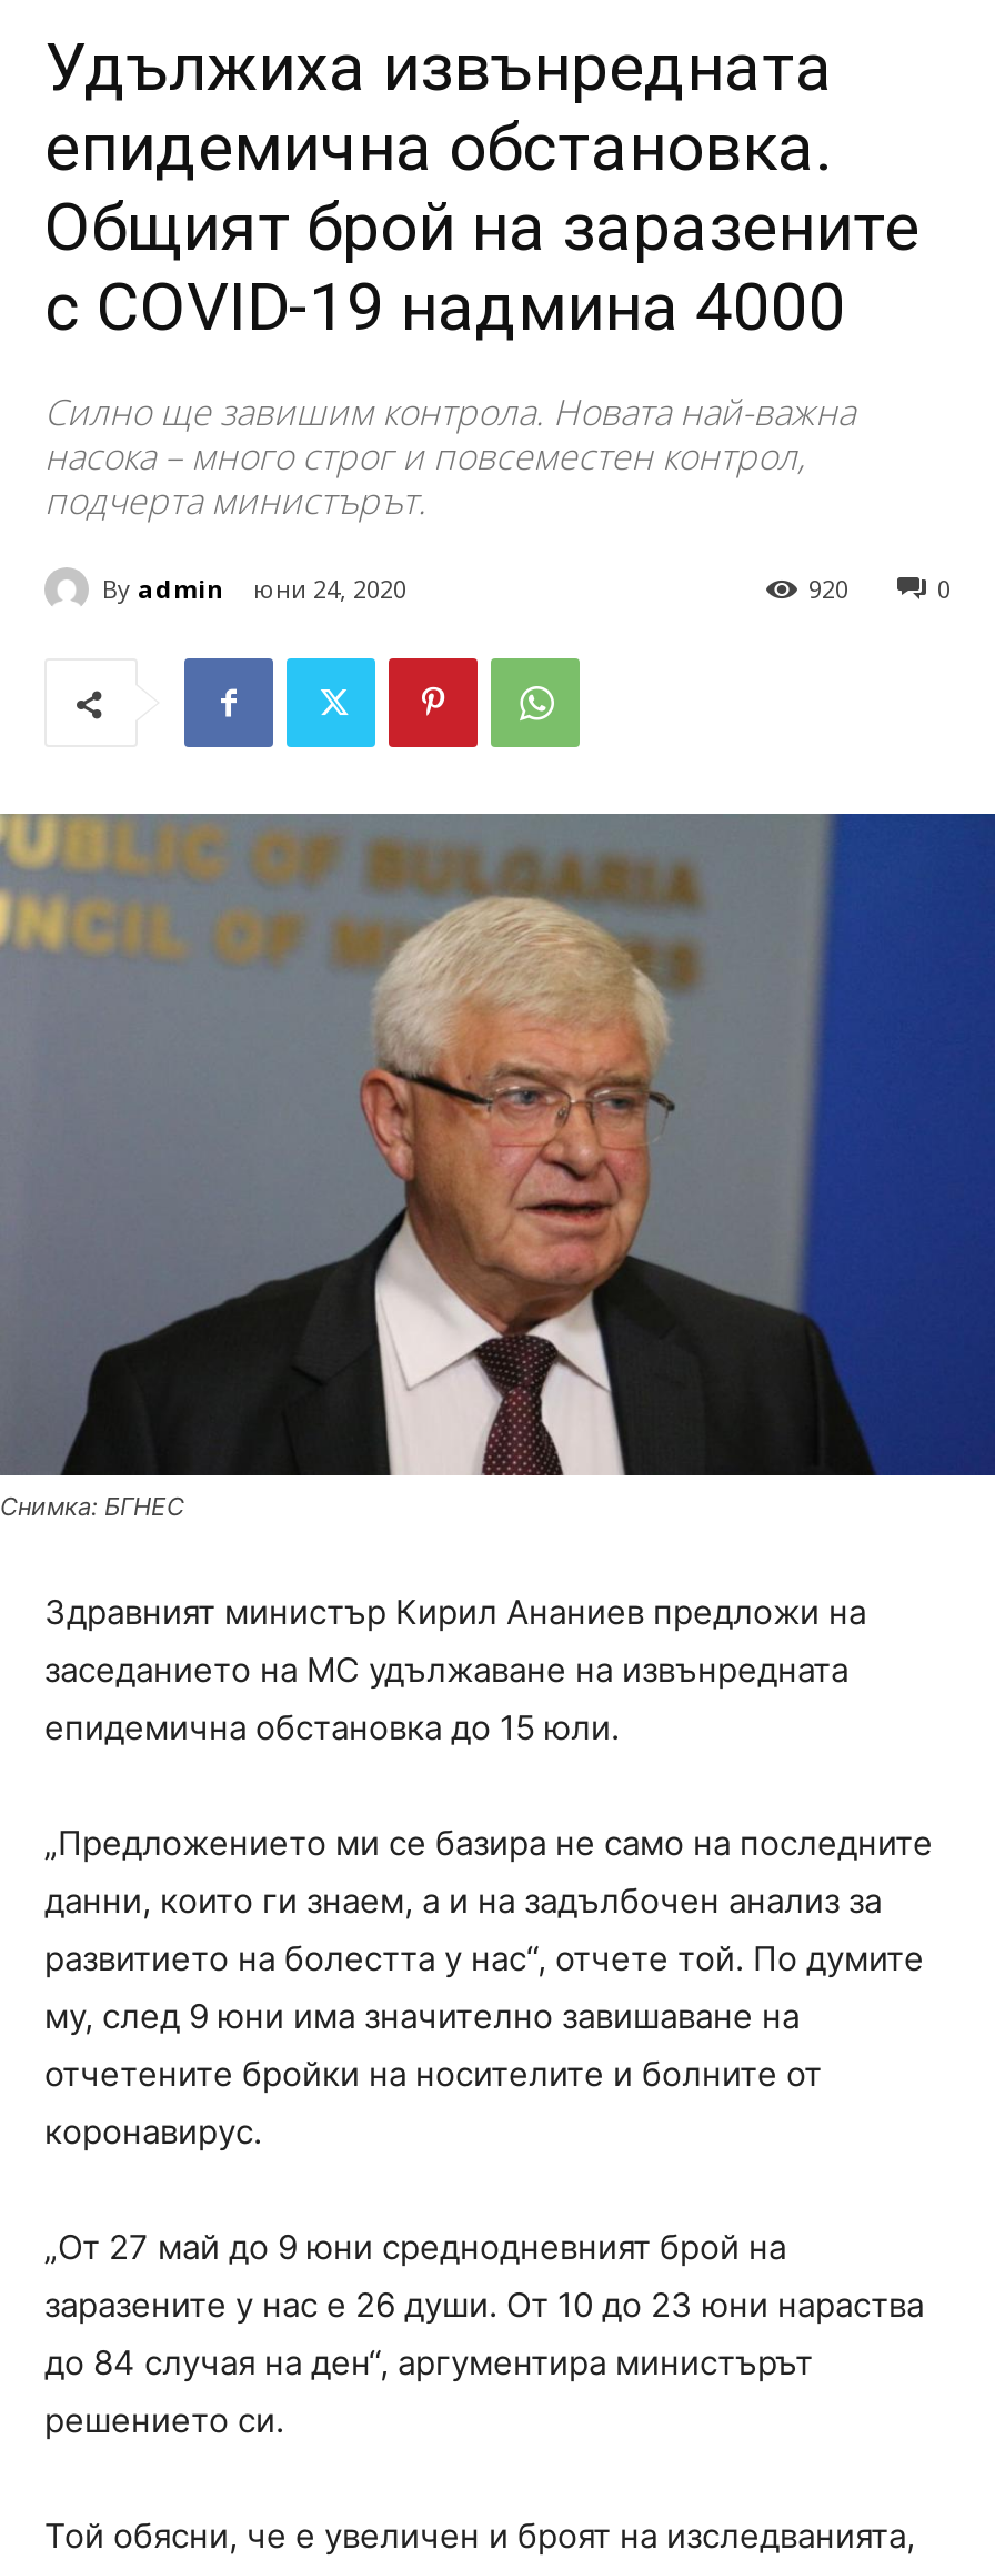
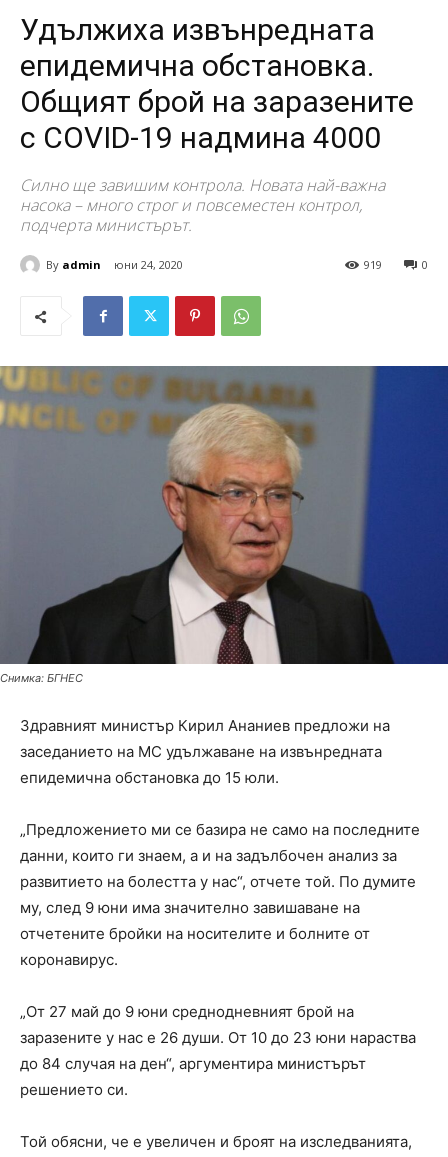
[808,572,848,605] 920 -> [364,257,382,272] 919

